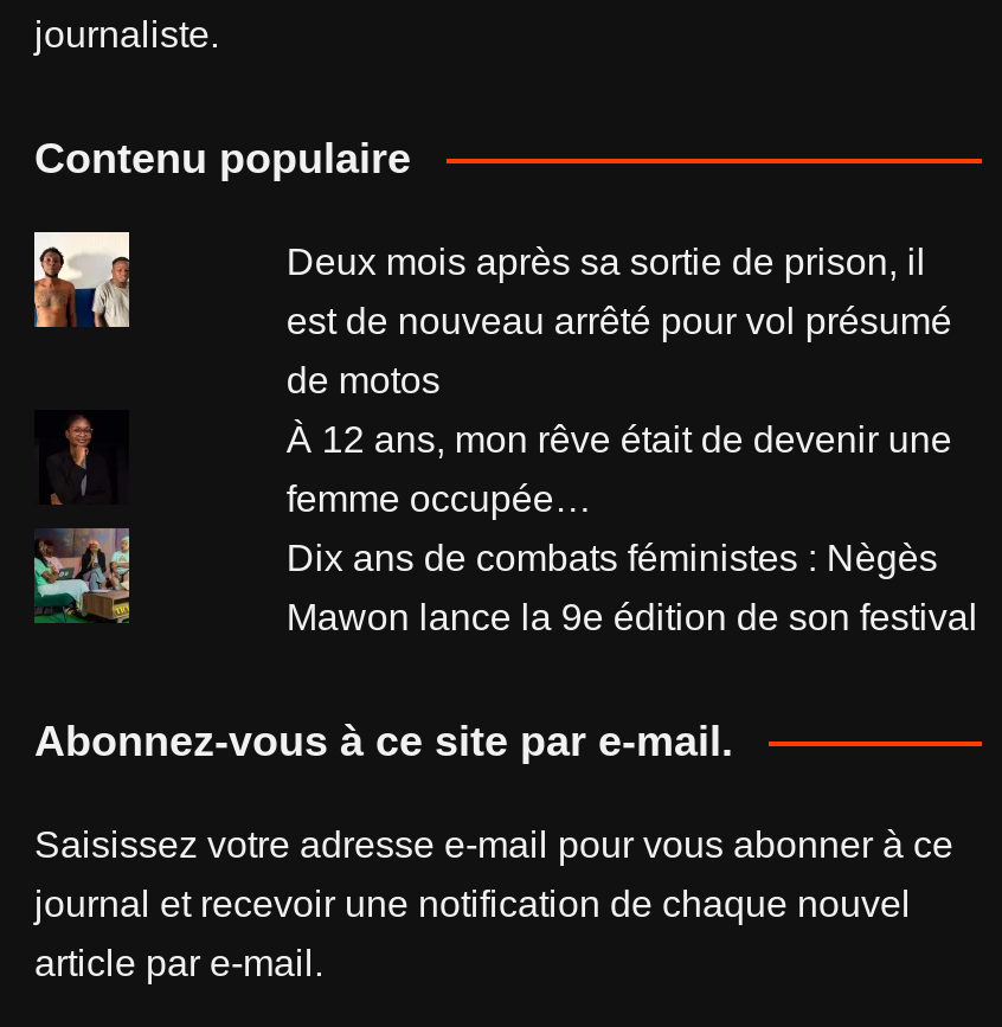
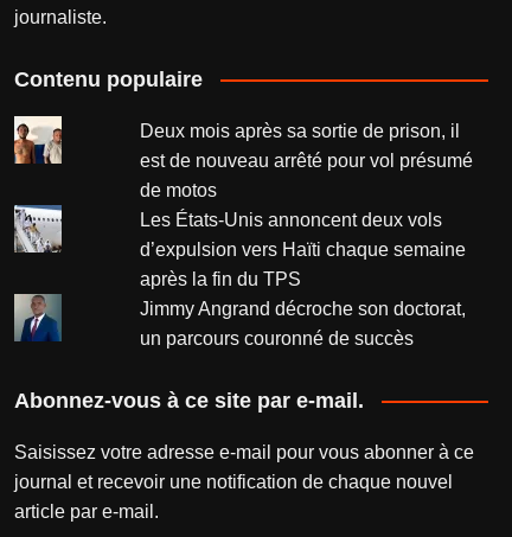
[34,410,129,505] [image] -> [13,204,63,254] [image]
[286,419,978,637] À 12 ans, mon rêve était de devenir une | femme occupée… | Dix ans de combats féministes : Nègès | Mawon lance la 9e édition de son festival -> [140,210,466,348] Les États-Unis annoncent deux vols | d’expulsion vers Haïti chaque semaine | après la fin du TPS | Jimmy Angrand décroche son doctorat, | un parcours couronné de succès
[32,528,131,625] [image] -> [13,293,63,343] [image]

